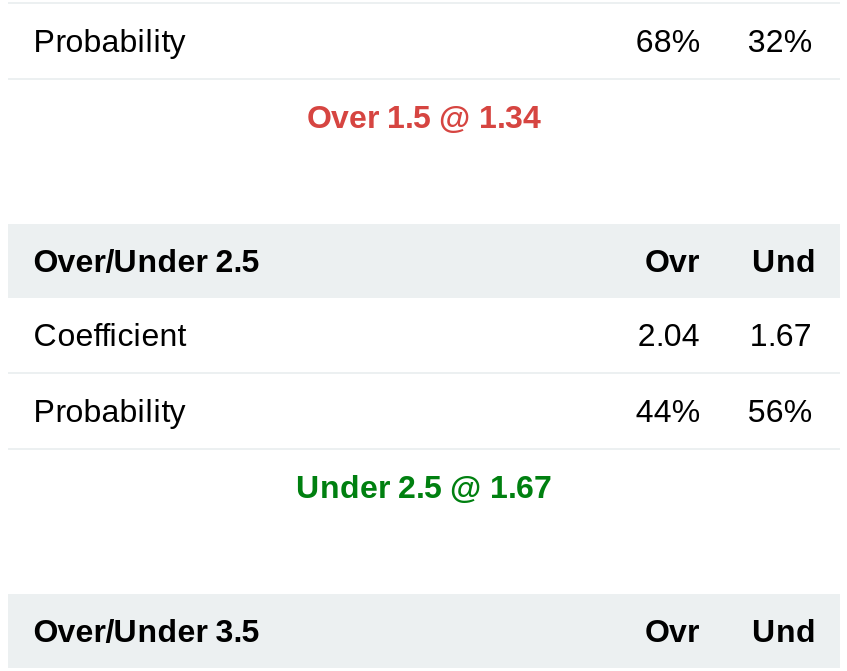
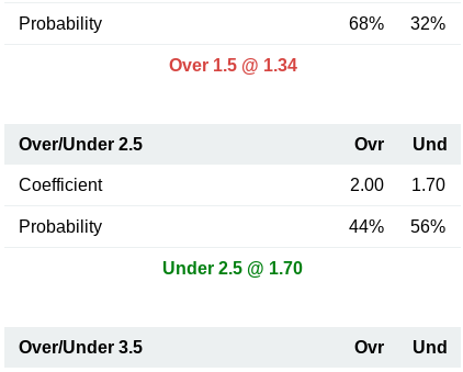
[638,318,700,352] 2.04 -> [350,176,384,194] 2.00
[750,318,812,352] 1.67 -> [411,176,445,194] 1.70
[296,470,552,504] Under 2.5 @ 1.67 -> [162,259,303,278] Under 2.5 @ 1.70

